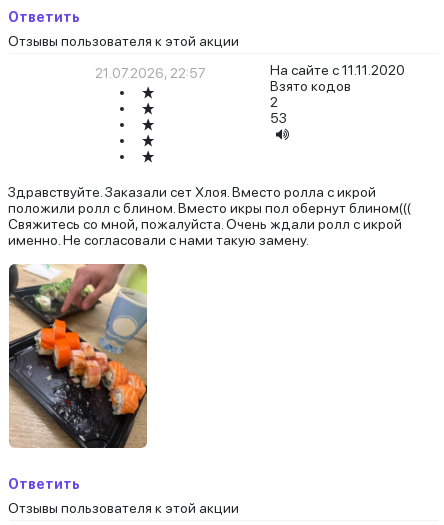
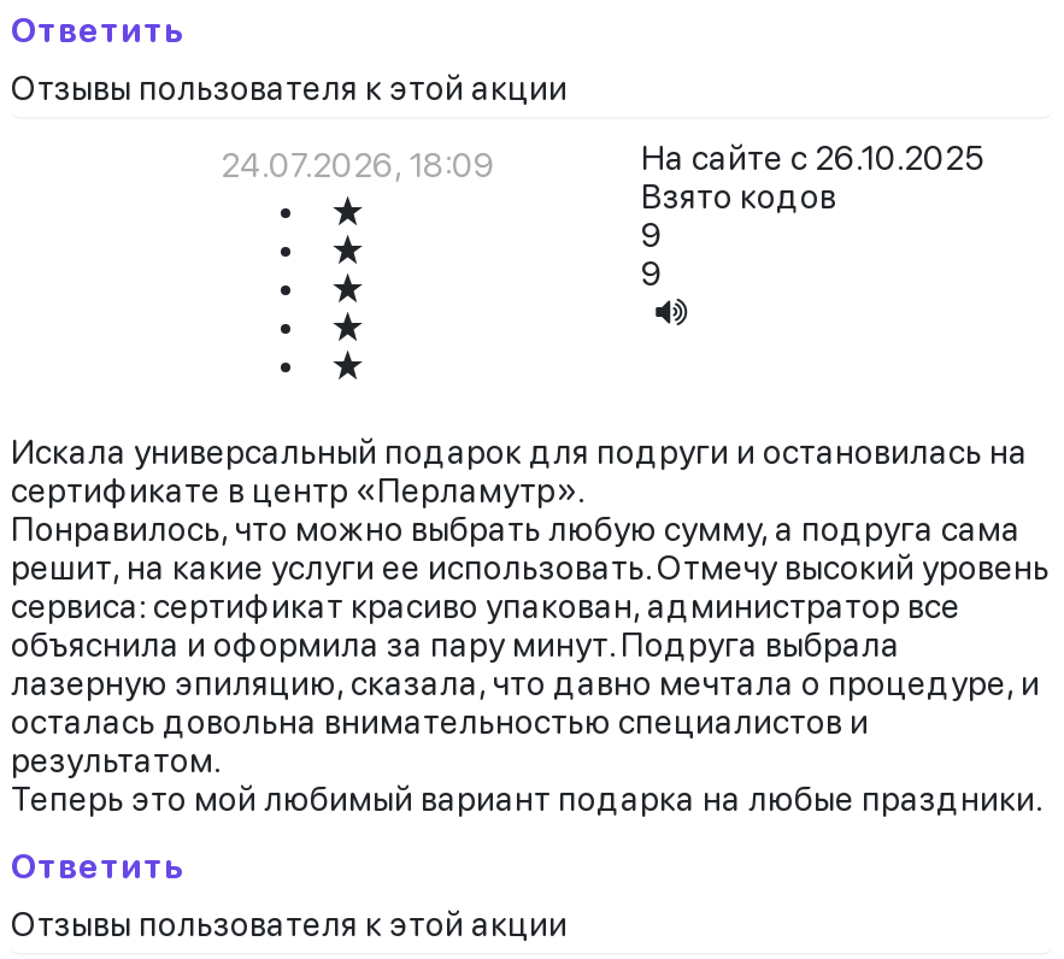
[95,65,206,81] 21.07.2026, 22:57 -> [221,145,495,183] 24.07.2026, 18:09
[269,62,404,78] На сайте с 11.11.2020 -> [641,138,986,176] На сайте с 26.10.2025
[269,94,286,126] 2 | 53 -> [641,215,663,292] 9 | 9
[8,184,411,248] Здравствуйте. Заказали сет Хлоя. Вместо ролла с икрой | положили ролл с блином. Вместо икры пол обернут блином((( | Свяжитесь со мной, пожалуйста. Очень ждали ролл с икрой | именно. Не согласовали с нами такую замену. -> [11,432,1050,817] Искала универсальный подарок для подруги и остановилась на | сертификате в центр «Перламутр». | Понравилось, что можно выбрать любую сумму, а подруга сама | решит, на какие услуги ее использовать. Отмечу высокий уровень | сервиса: сертификат красиво упакован, администратор все | объяснила и оформила за пару минут. Подруга выбрала | лазерную эпиляцию, сказала, что давно мечтала о процедуре, и | осталась довольна внимательностью специалистов и | результатом. | Теперь это мой любимый вариант подарка на любые праздники.

